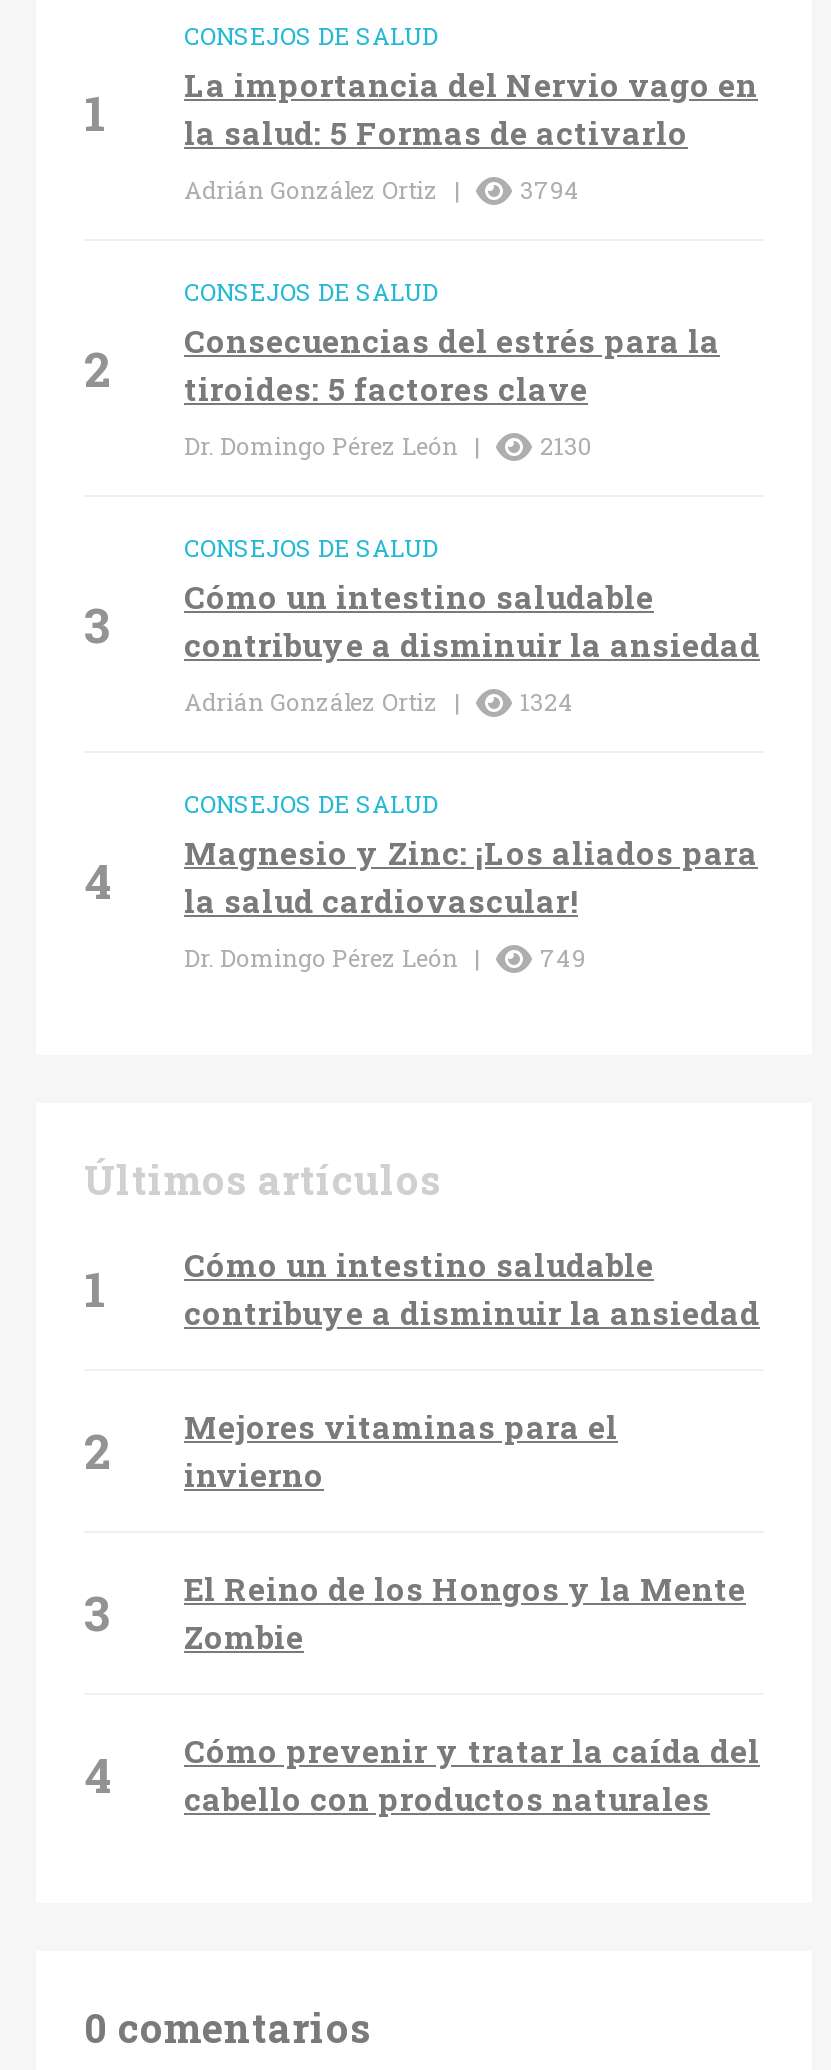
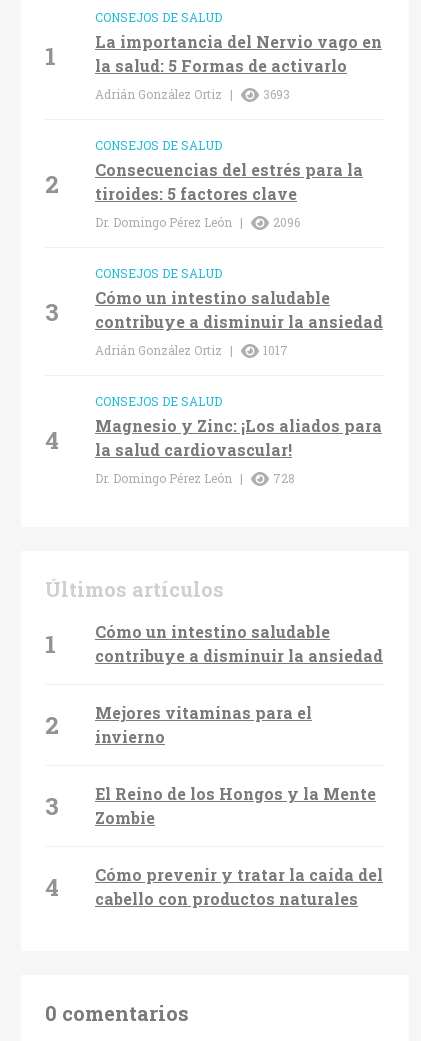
[520,173,580,205] 3794 -> [263,86,290,102] 3693
[540,429,592,461] 2130 -> [273,214,300,230] 2096
[520,685,574,717] 1324 -> [263,342,288,358] 1017
[540,941,586,973] 749 -> [273,470,295,486] 728

